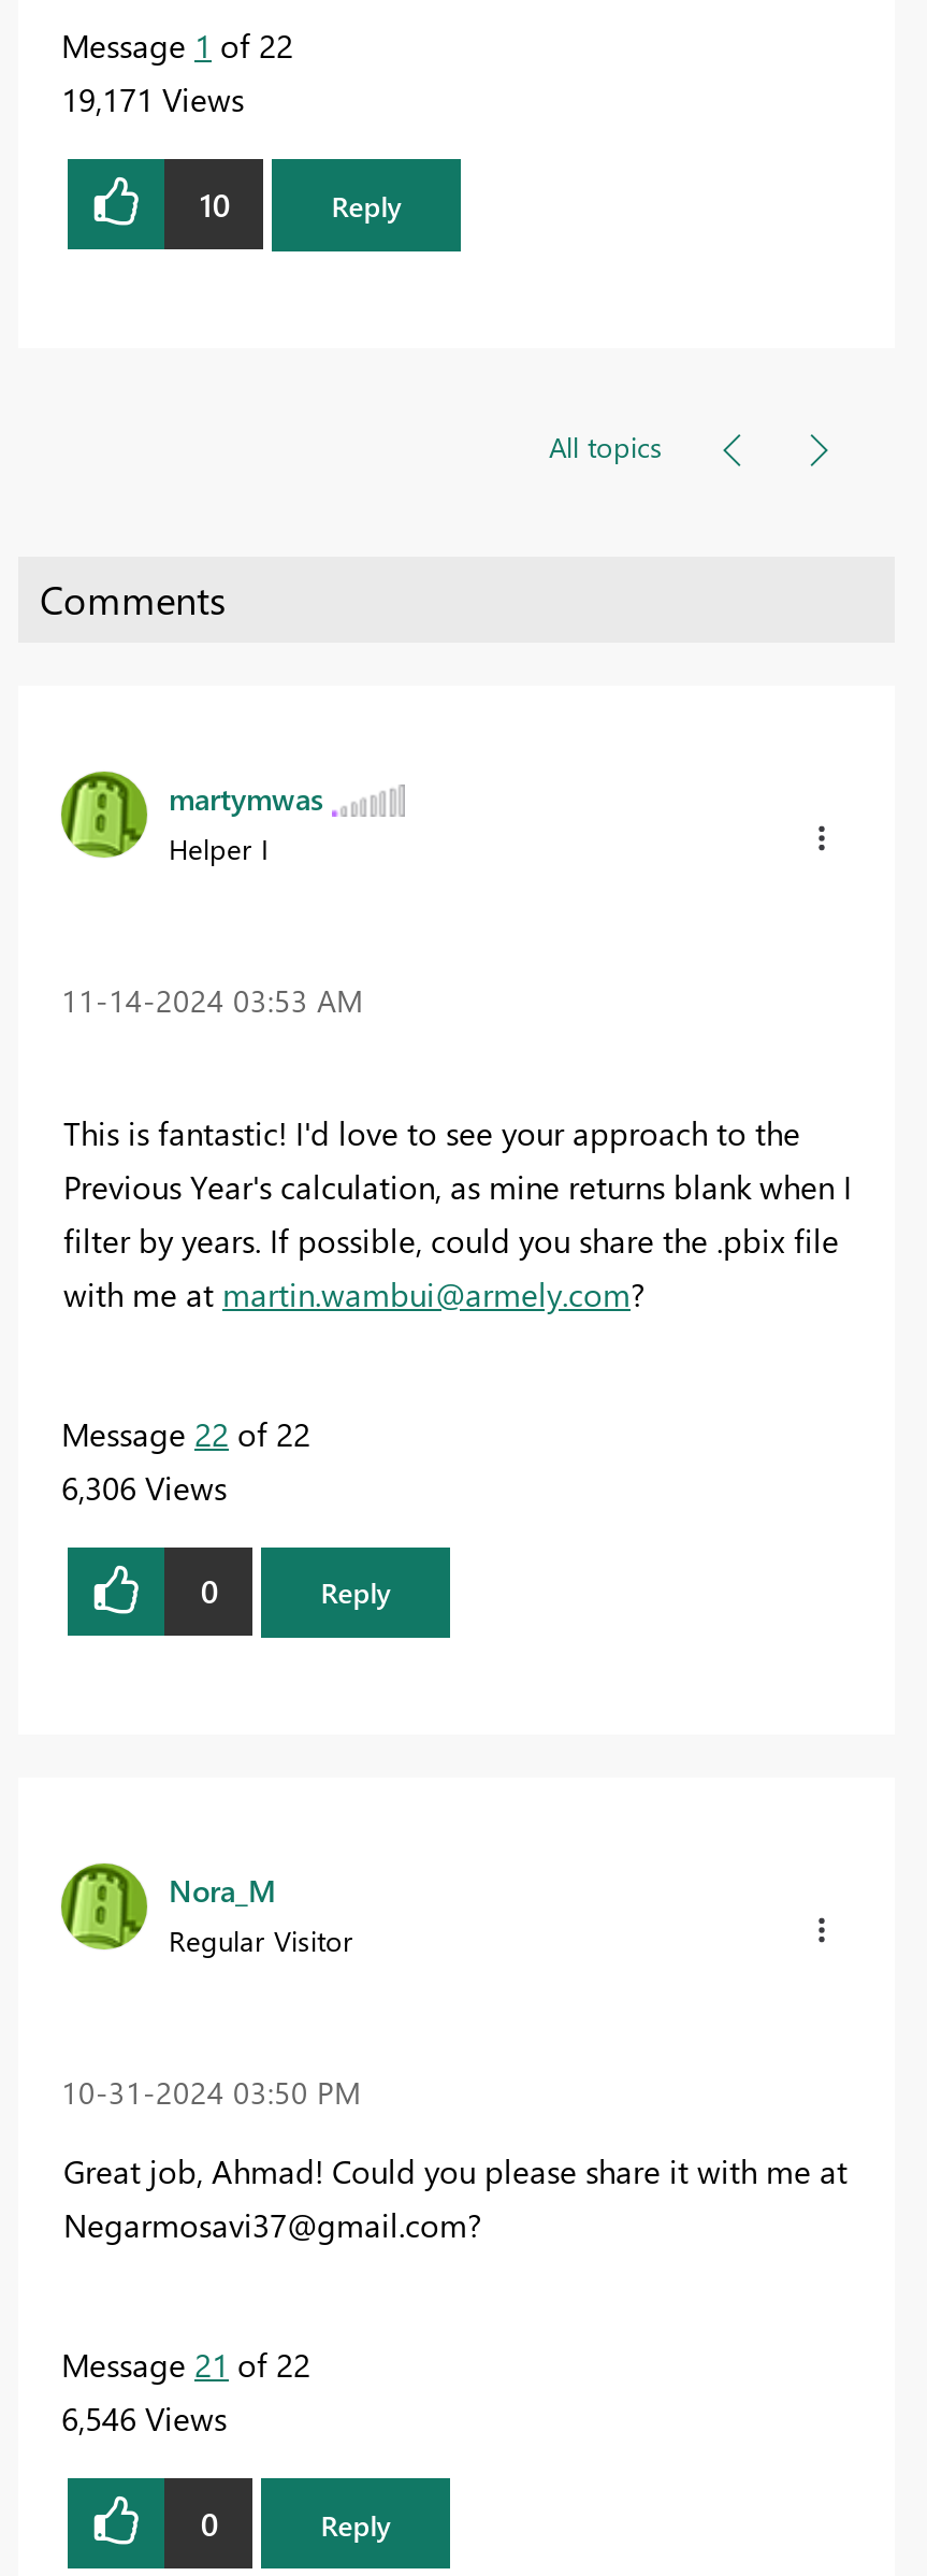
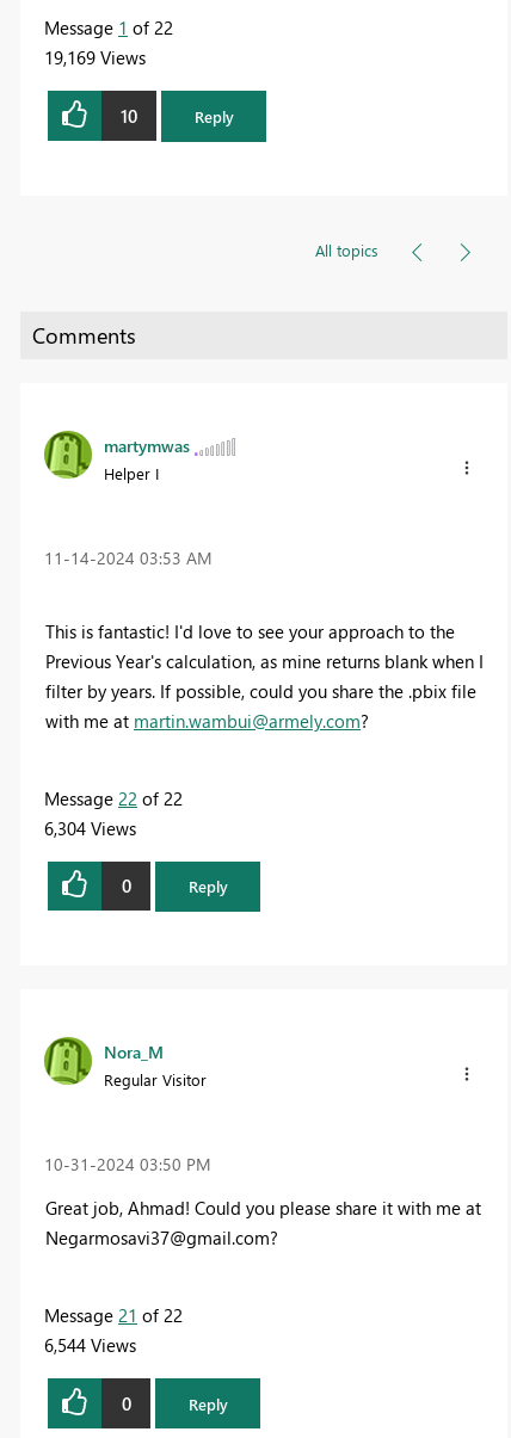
[61,78,244,121] 19,171 Views -> [44,46,146,70] 19,169 Views
[61,1466,227,1509] 6,306 Views -> [44,816,136,840] 6,304 Views
[61,2397,227,2440] 6,546 Views -> [44,1333,136,1357] 6,544 Views

